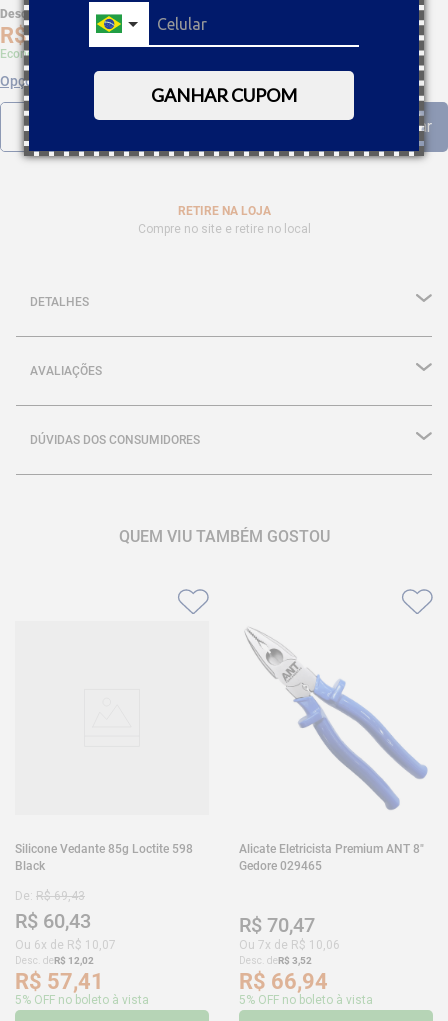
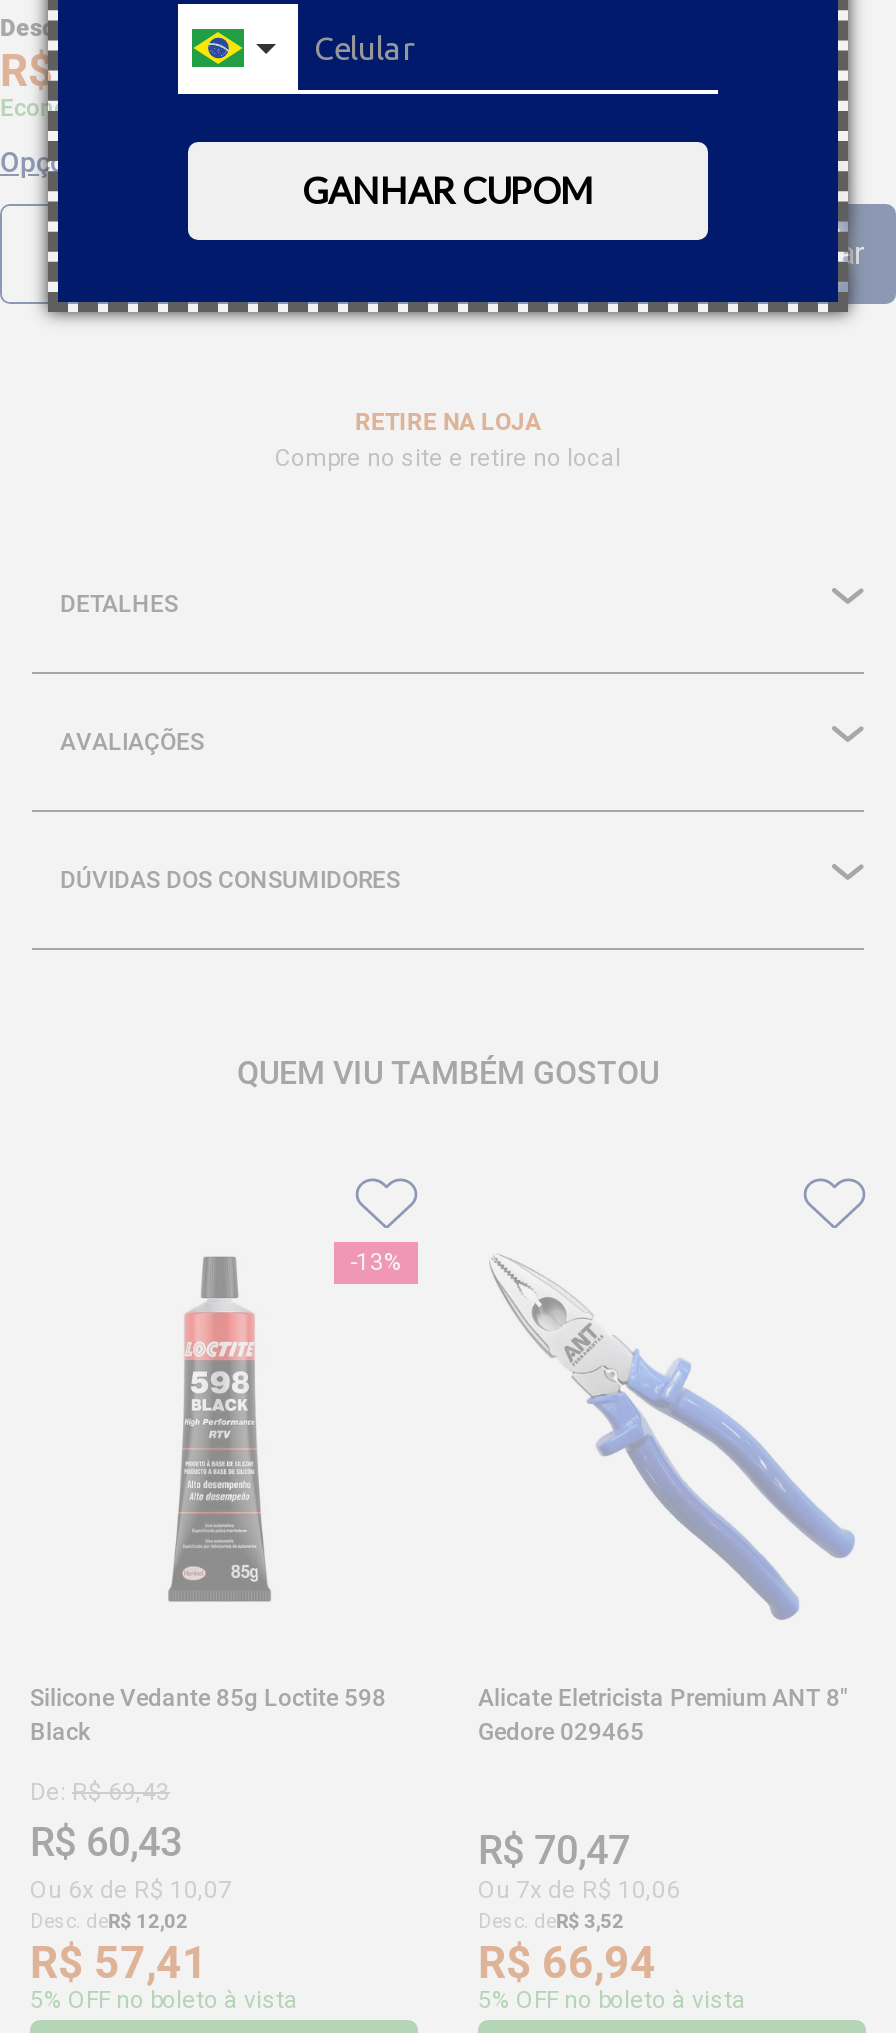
none -> [168,1249,402,1602] [image] | -13%

